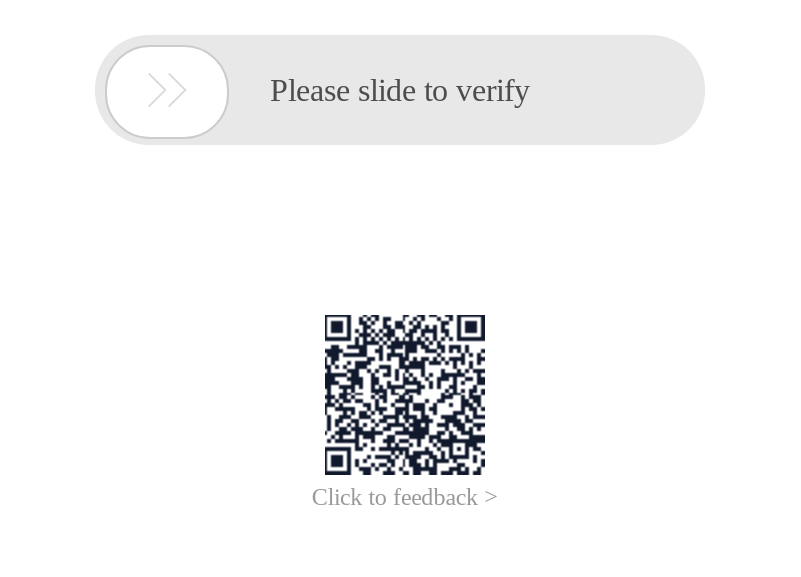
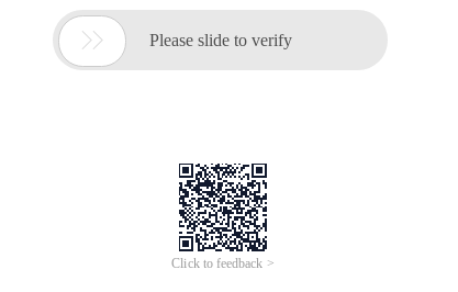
[323,313,487,477] [image] -> [178,162,268,251] [image]

